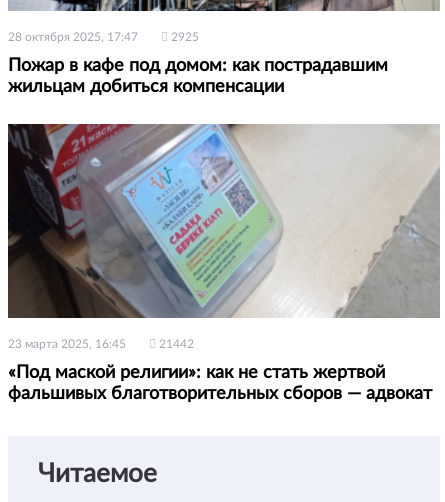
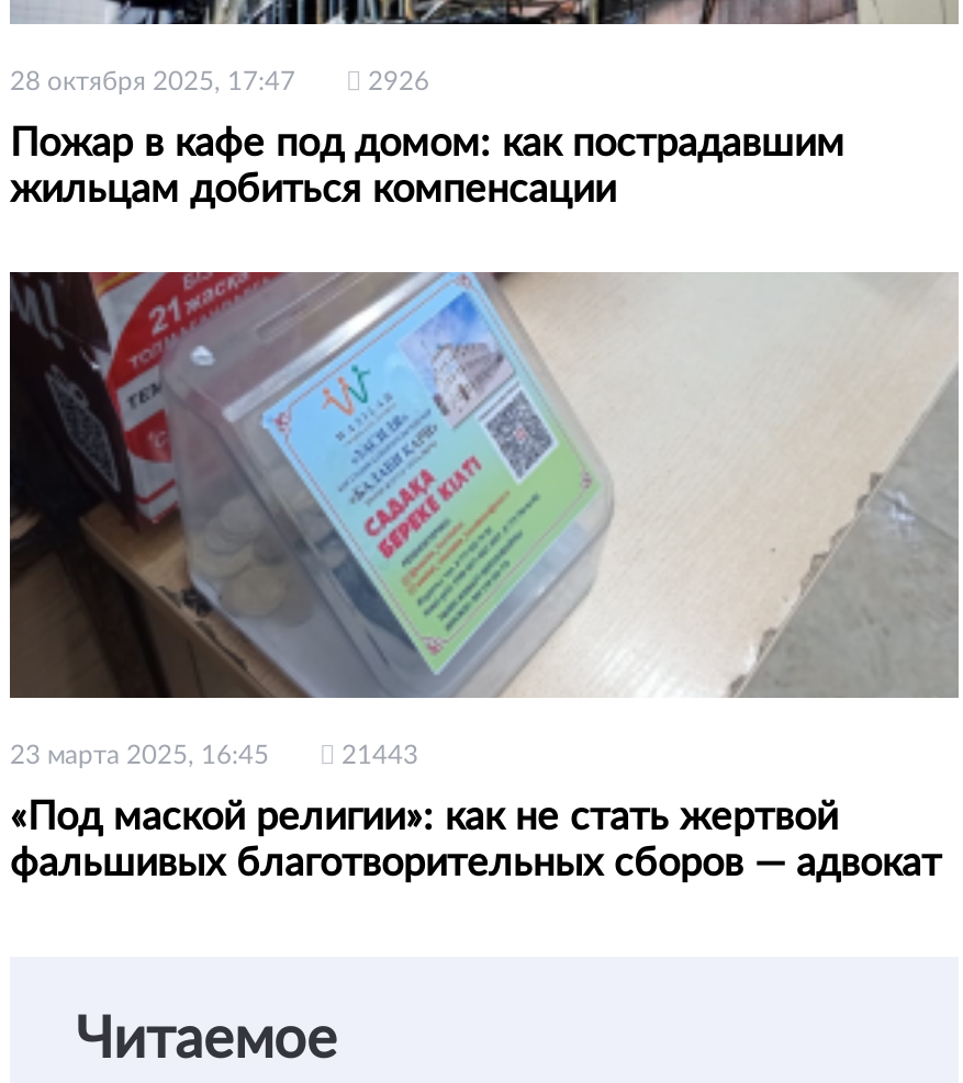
[168,31,199,43] 2925 -> [361,68,429,94] 2926
[156,338,194,350] 21442 -> [335,741,418,768] 21443

